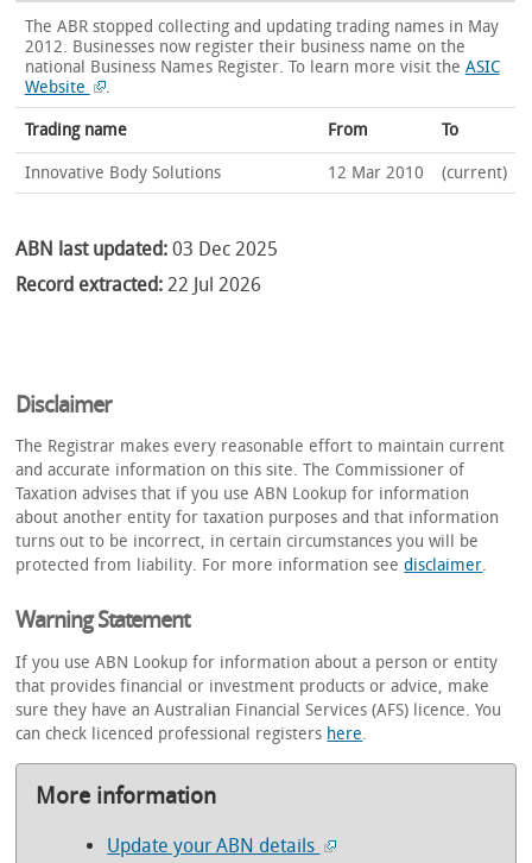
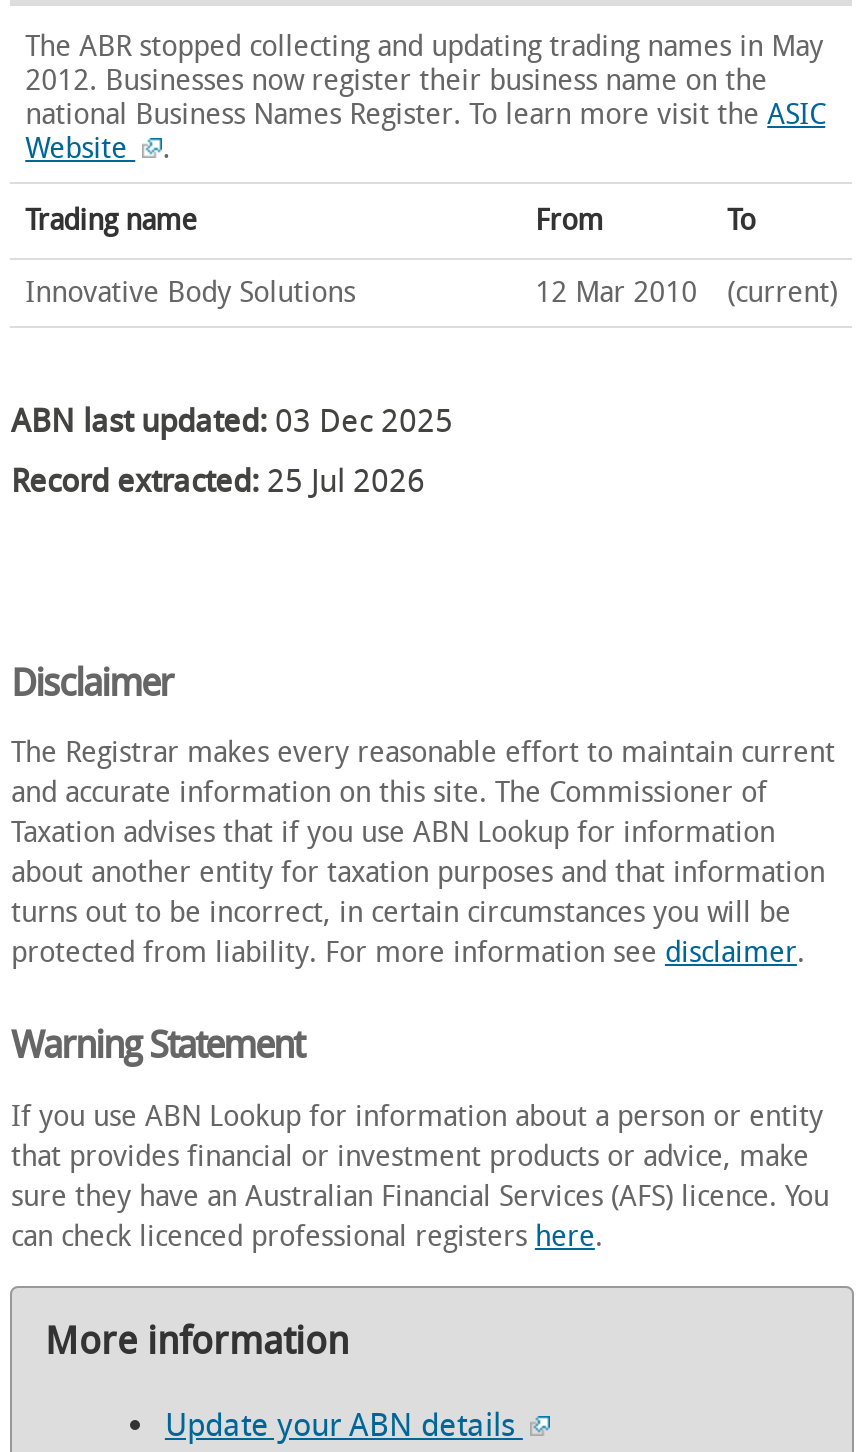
[16,274,262,296] Record extracted: 22 Jul 2026 -> [11,463,425,501] Record extracted: 25 Jul 2026

